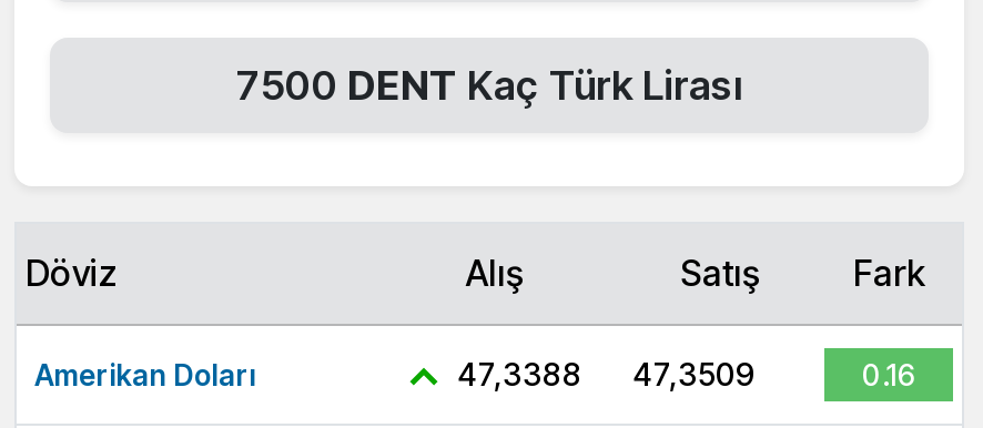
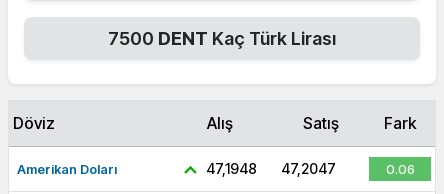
[458,355,582,393] 47,3388 -> [206,160,257,177] 47,1948
[634,355,756,393] 47,3509 -> [281,160,336,177] 47,2047
[862,357,915,393] 0.16 -> [385,161,414,177] 0.06

